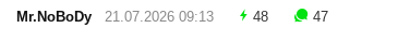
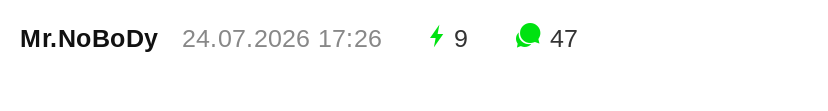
[16,10,268,25] Mr.NoBoDy 21.07.2026 09:13 | 48 -> [20,25,468,53] Mr.NoBoDy 24.07.2026 17:26 | 9

